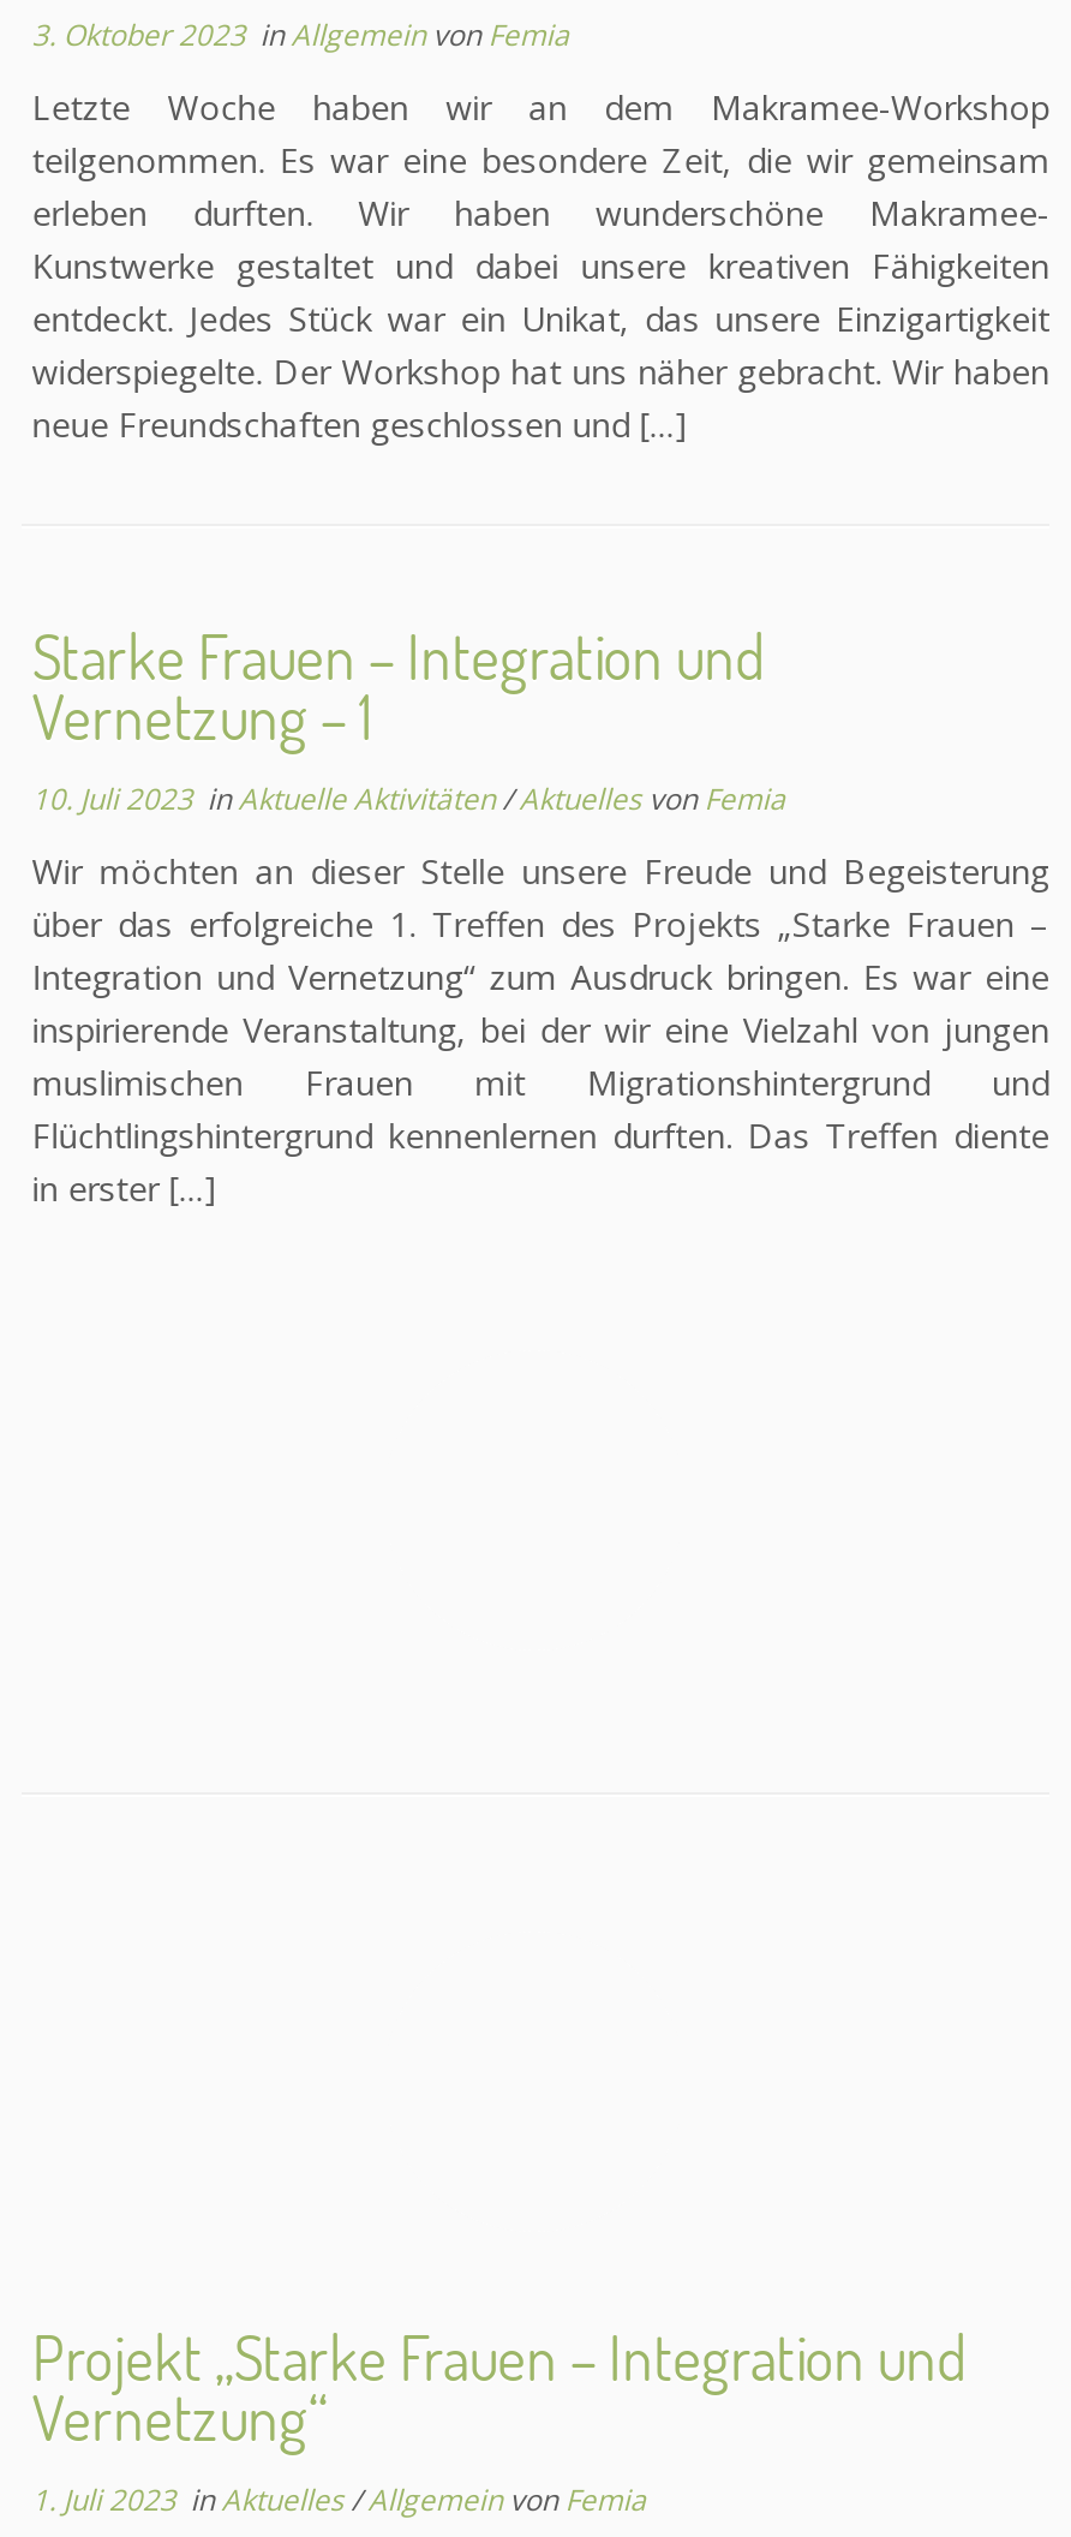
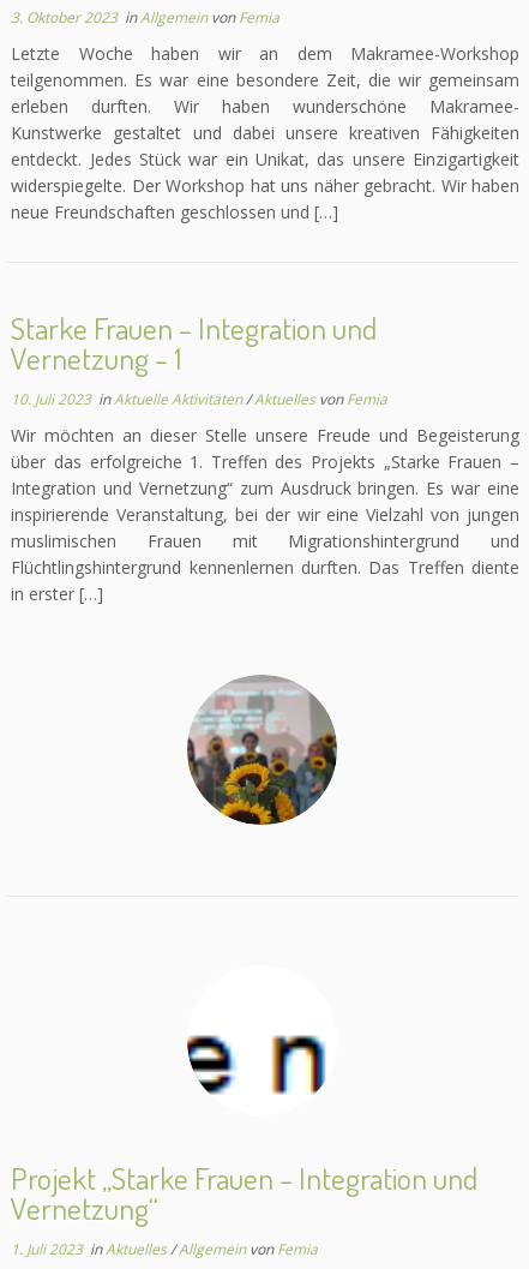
none -> [186,674,338,826] [image]
none -> [186,1035,236,1095] [image]
none -> [271,1035,326,1095] [image]

